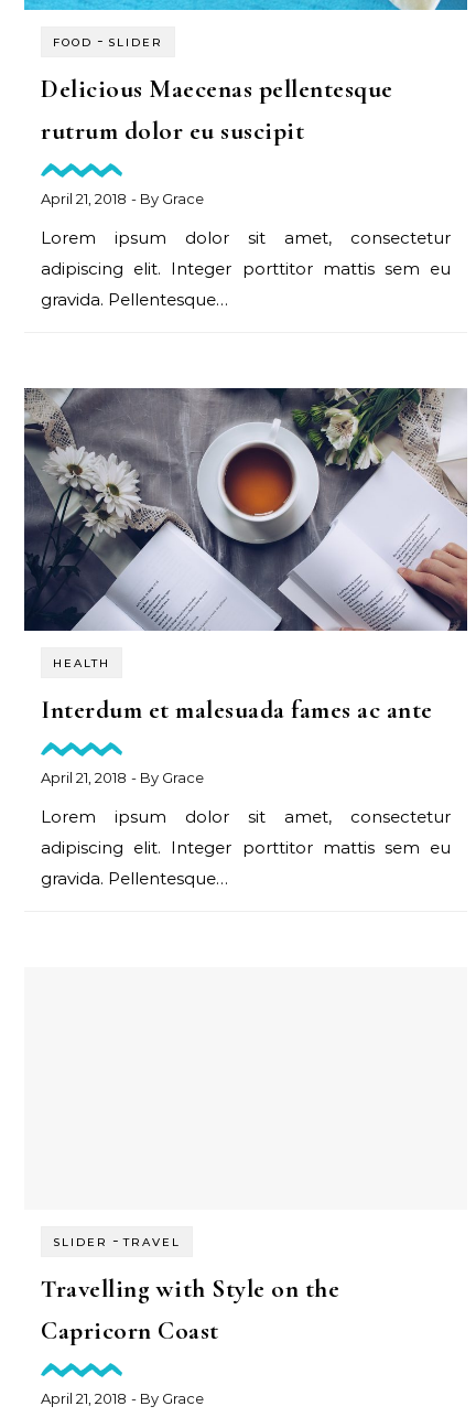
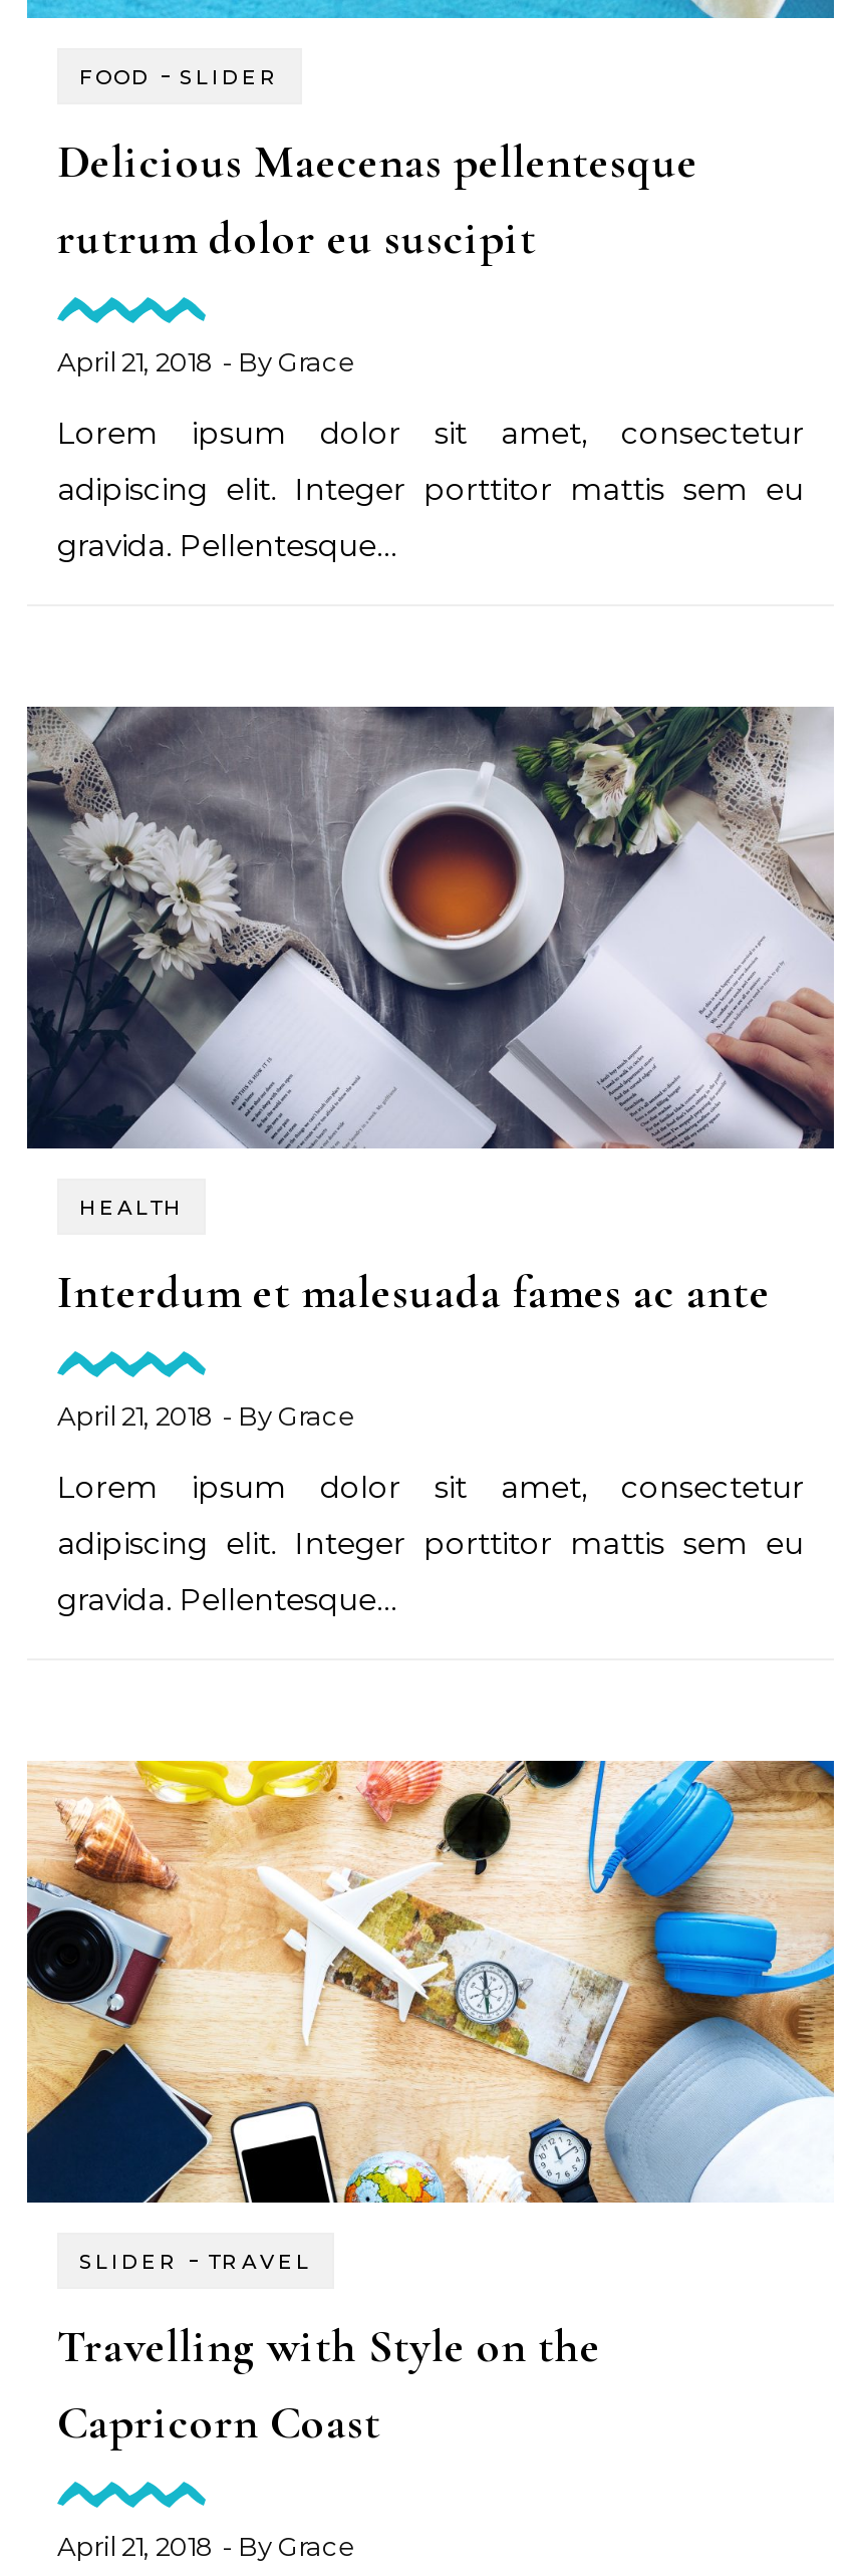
none -> [25,1759,836,2205] [image]

